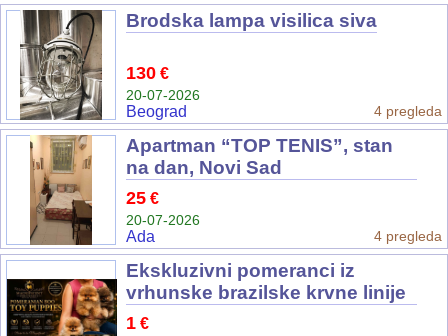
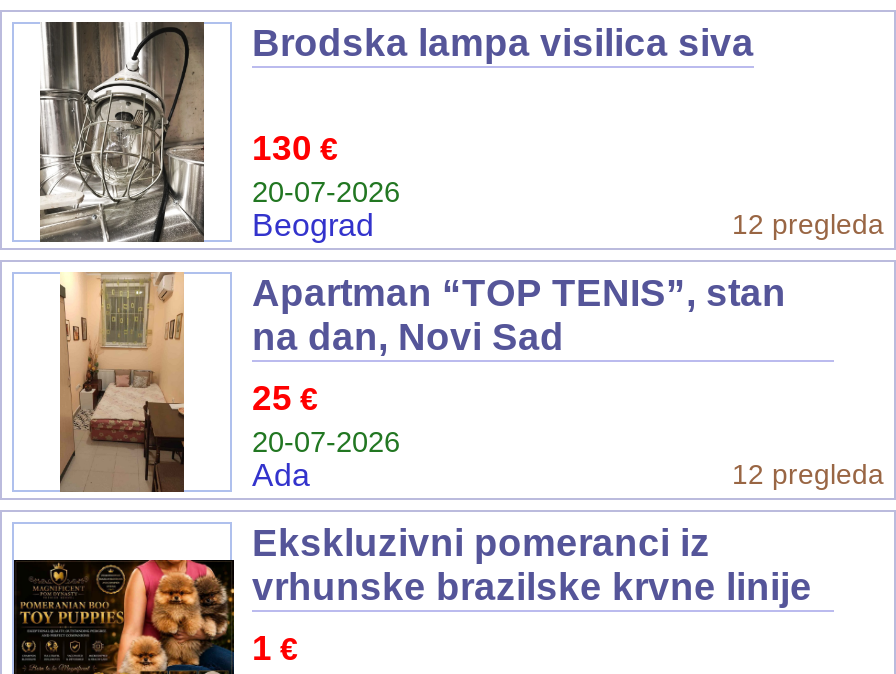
[374,103,442,119] 4 pregleda -> [732,209,884,241] 12 pregleda
[374,228,442,244] 4 pregleda -> [732,459,884,491] 12 pregleda

